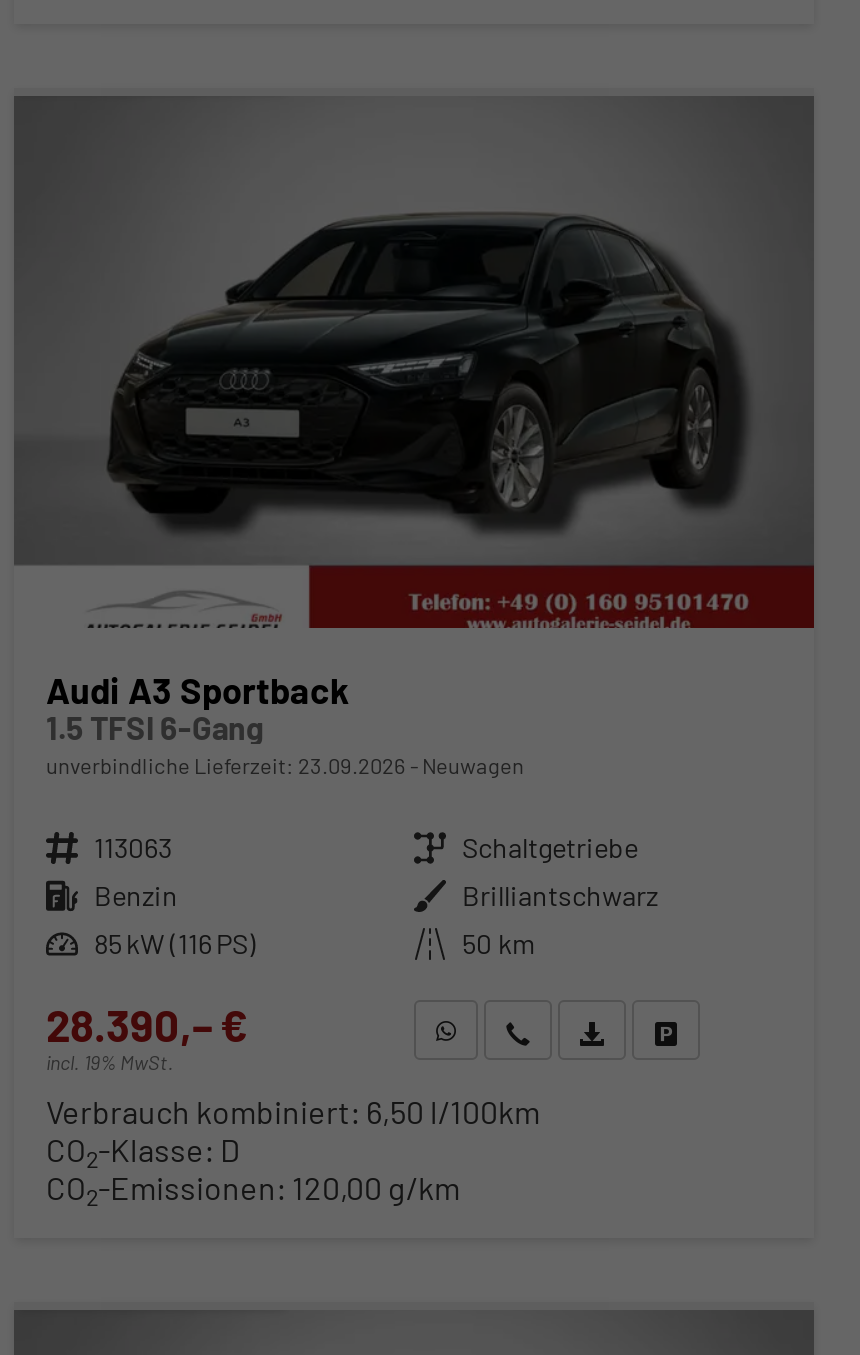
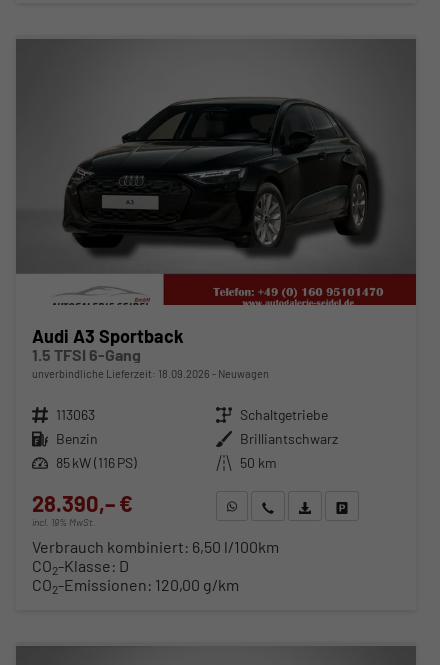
[46,753,524,779] unverbindliche Lieferzeit: 23.09.2026 Neuwagen -> [32,367,269,380] unverbindliche Lieferzeit: 18.09.2026 Neuwagen

